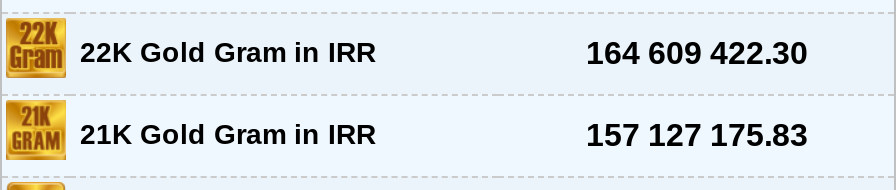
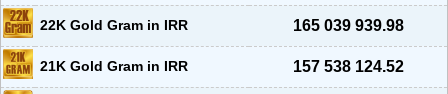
[586,36,808,70] 164 609 422.30 -> [293,17,404,34] 165 039 939.98
[586,118,808,152] 157 127 175.83 -> [293,58,404,75] 157 538 124.52

